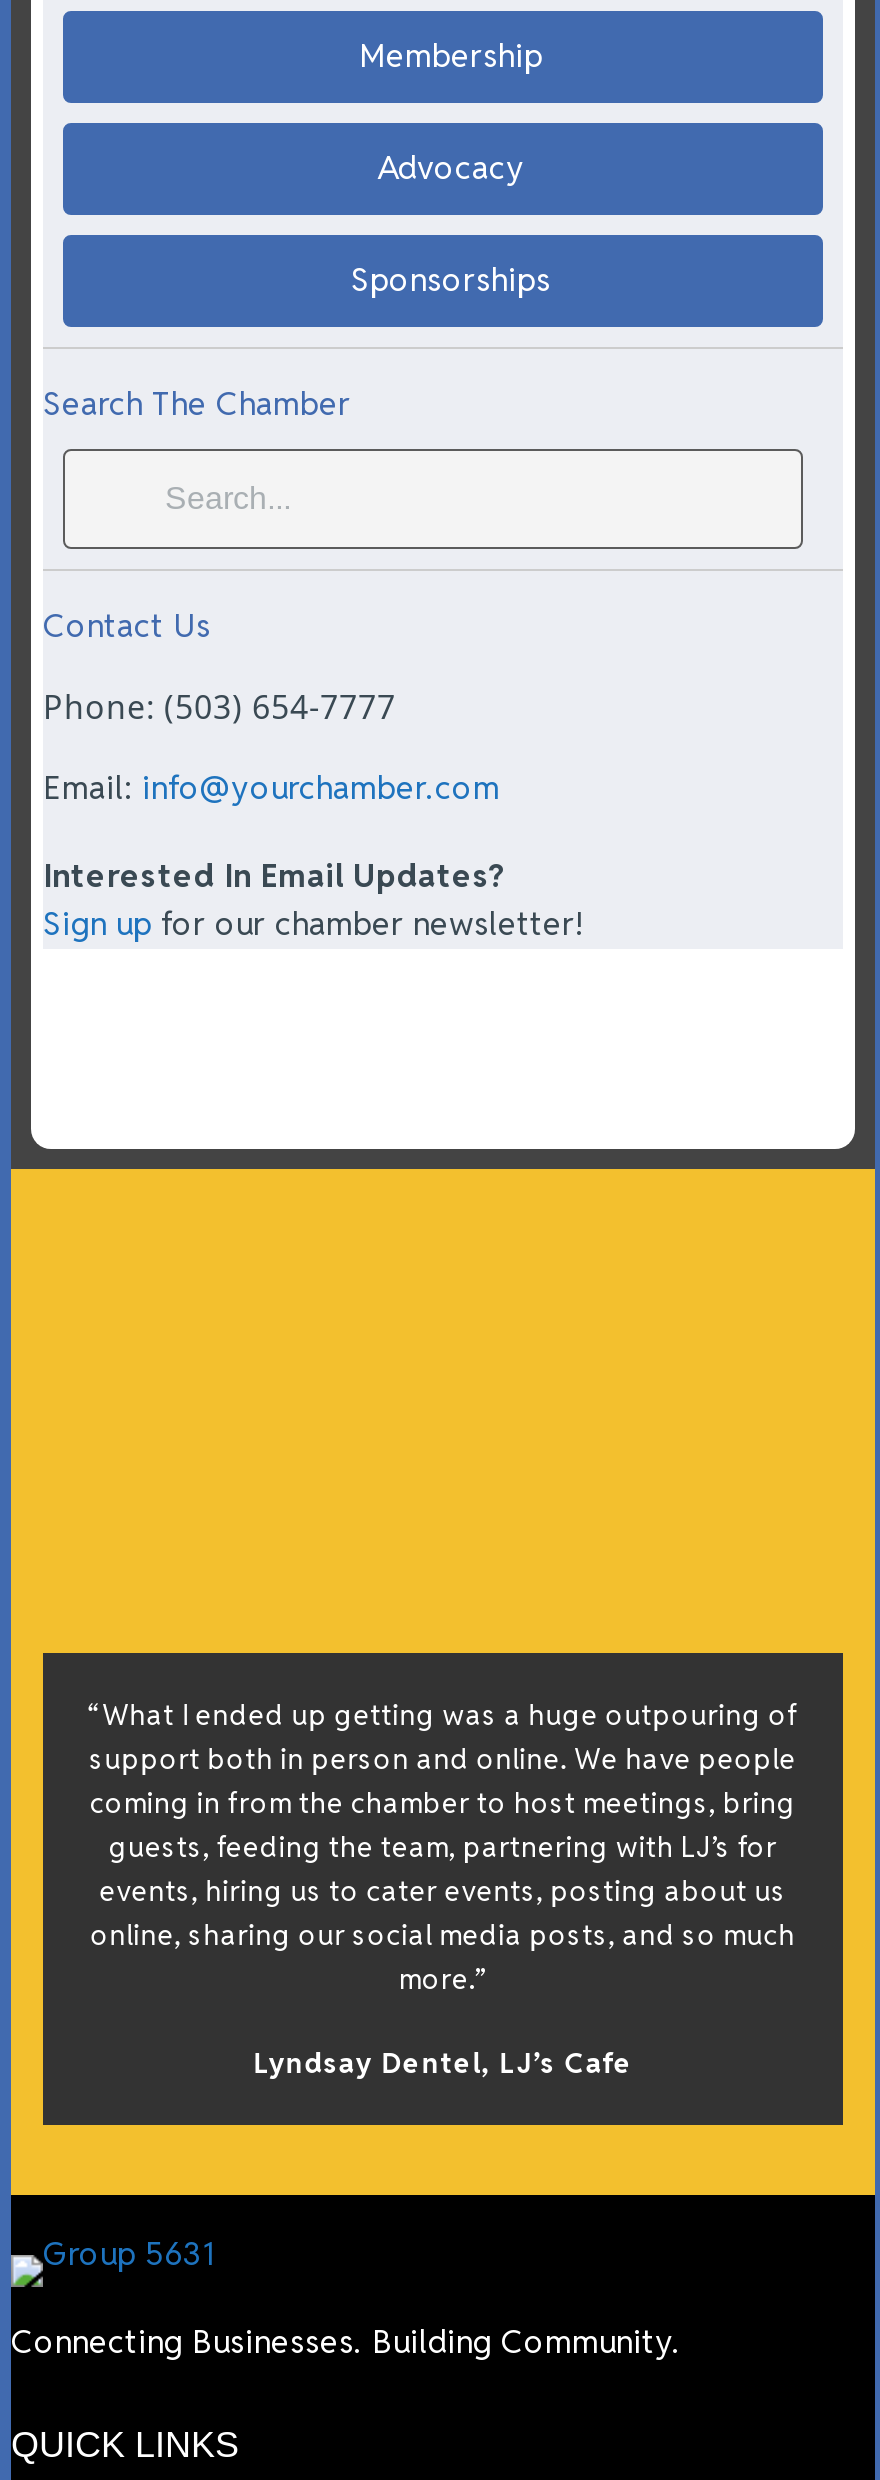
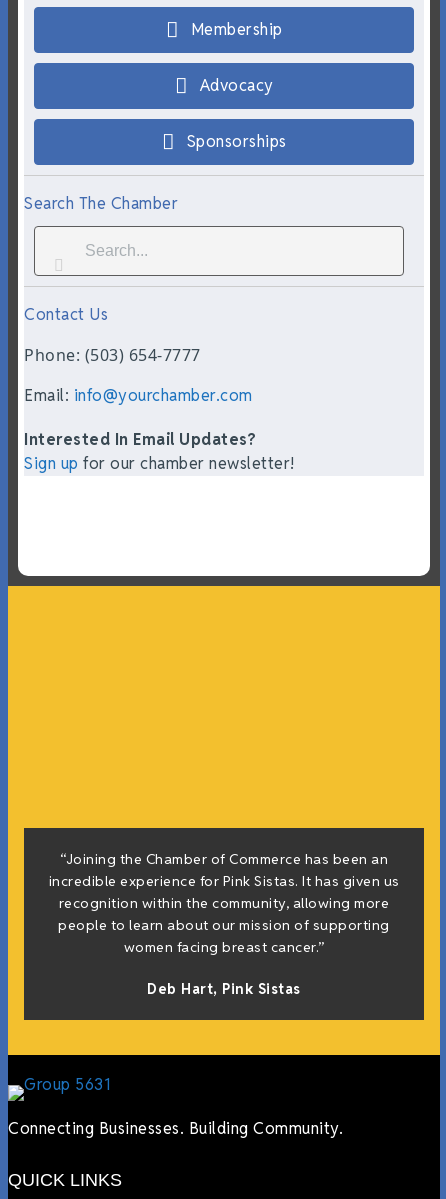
[87,1697,799,1997] “What I ended up getting was a huge outpouring of | support both in person and online. We have people | coming in from the chamber to host meetings, bring | guests, feeding the team, partnering with LJ’s for | events, hiring us to cater events, posting about us | online, sharing our social media posts, and so much | more.” -> [48,850,399,956] “Joining the Chamber of Commerce has been an | incredible experience for Pink Sistas. It has given us | recognition within the community, allowing more | people to learn about our mission of supporting | women facing breast cancer.”
[253,2045,633,2081] Lyndsay Dentel, LJ’s Cafe -> [147,980,301,998] Deb Hart, Pink Sistas

